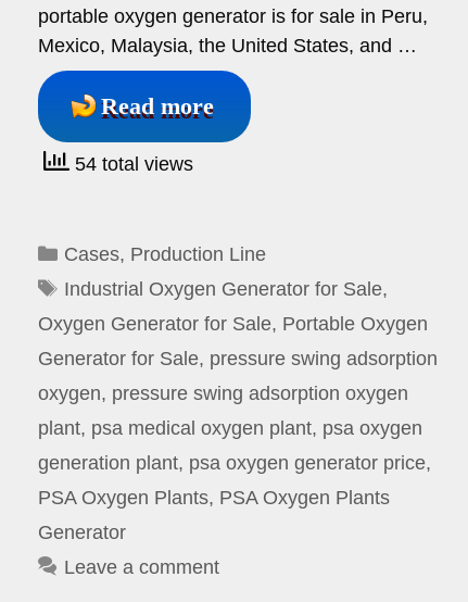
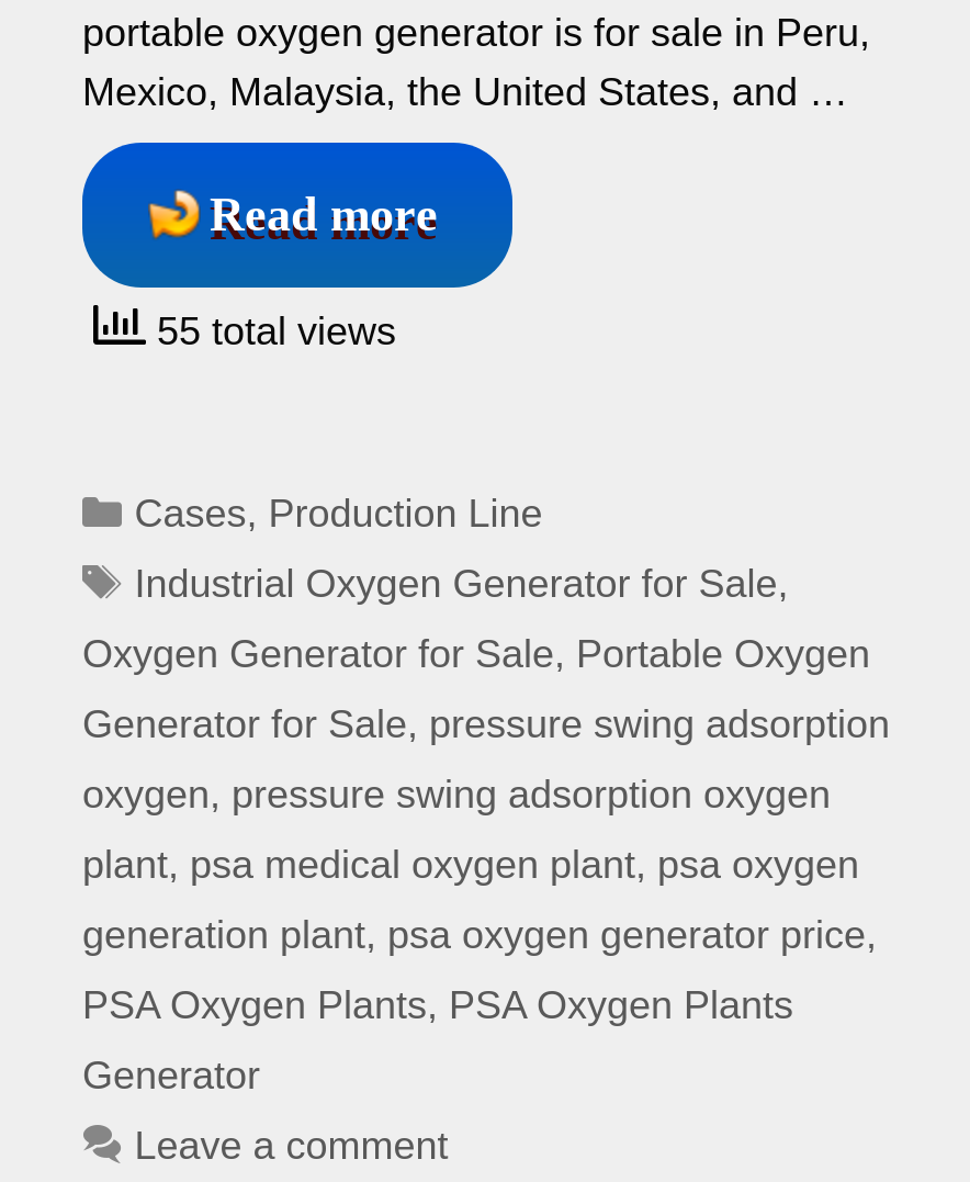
[69,153,193,175] 54 total views -> [146,309,396,353] 55 total views

